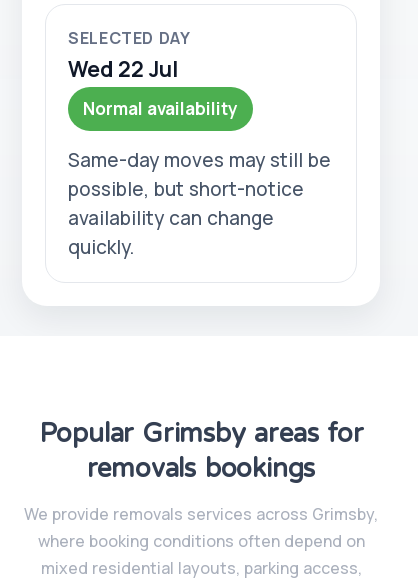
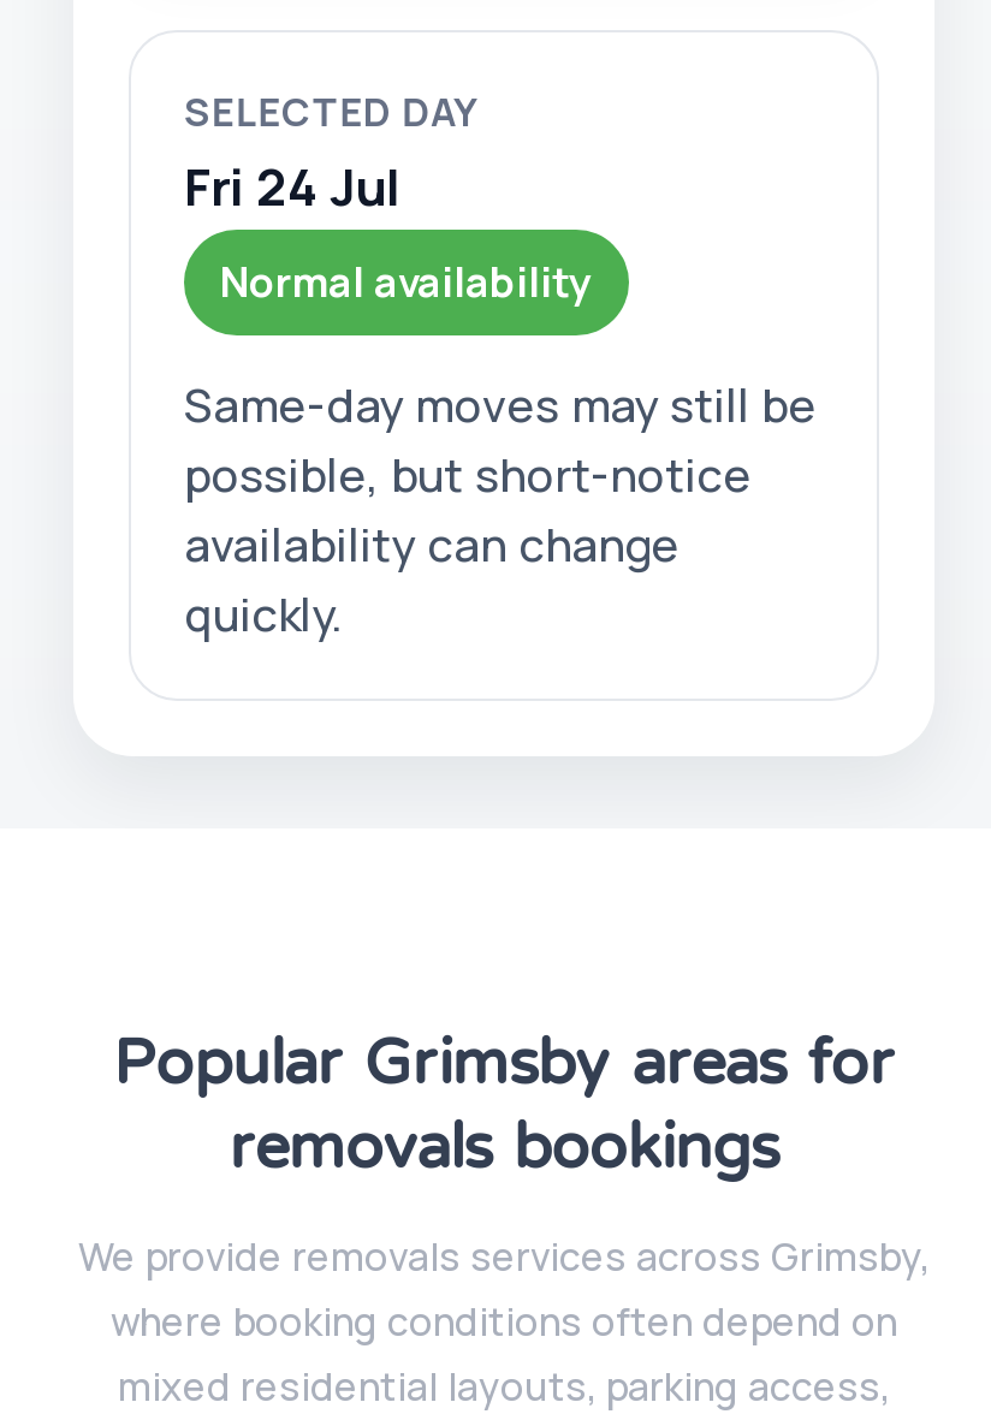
[68,55,178,83] Wed 22 Jul -> [184,152,400,219] Fri 24 Jul

